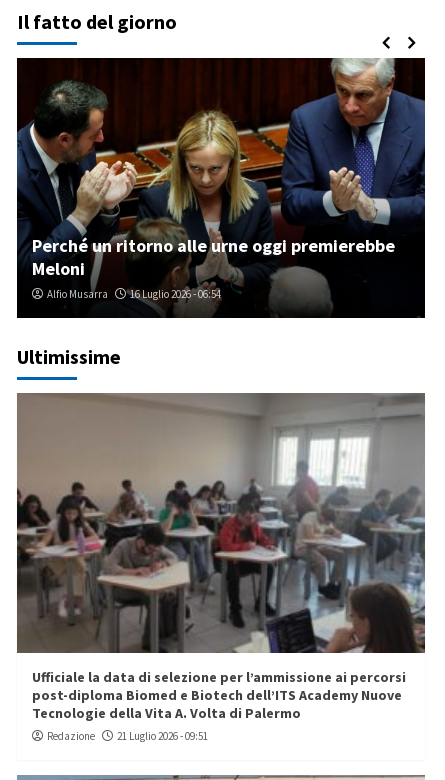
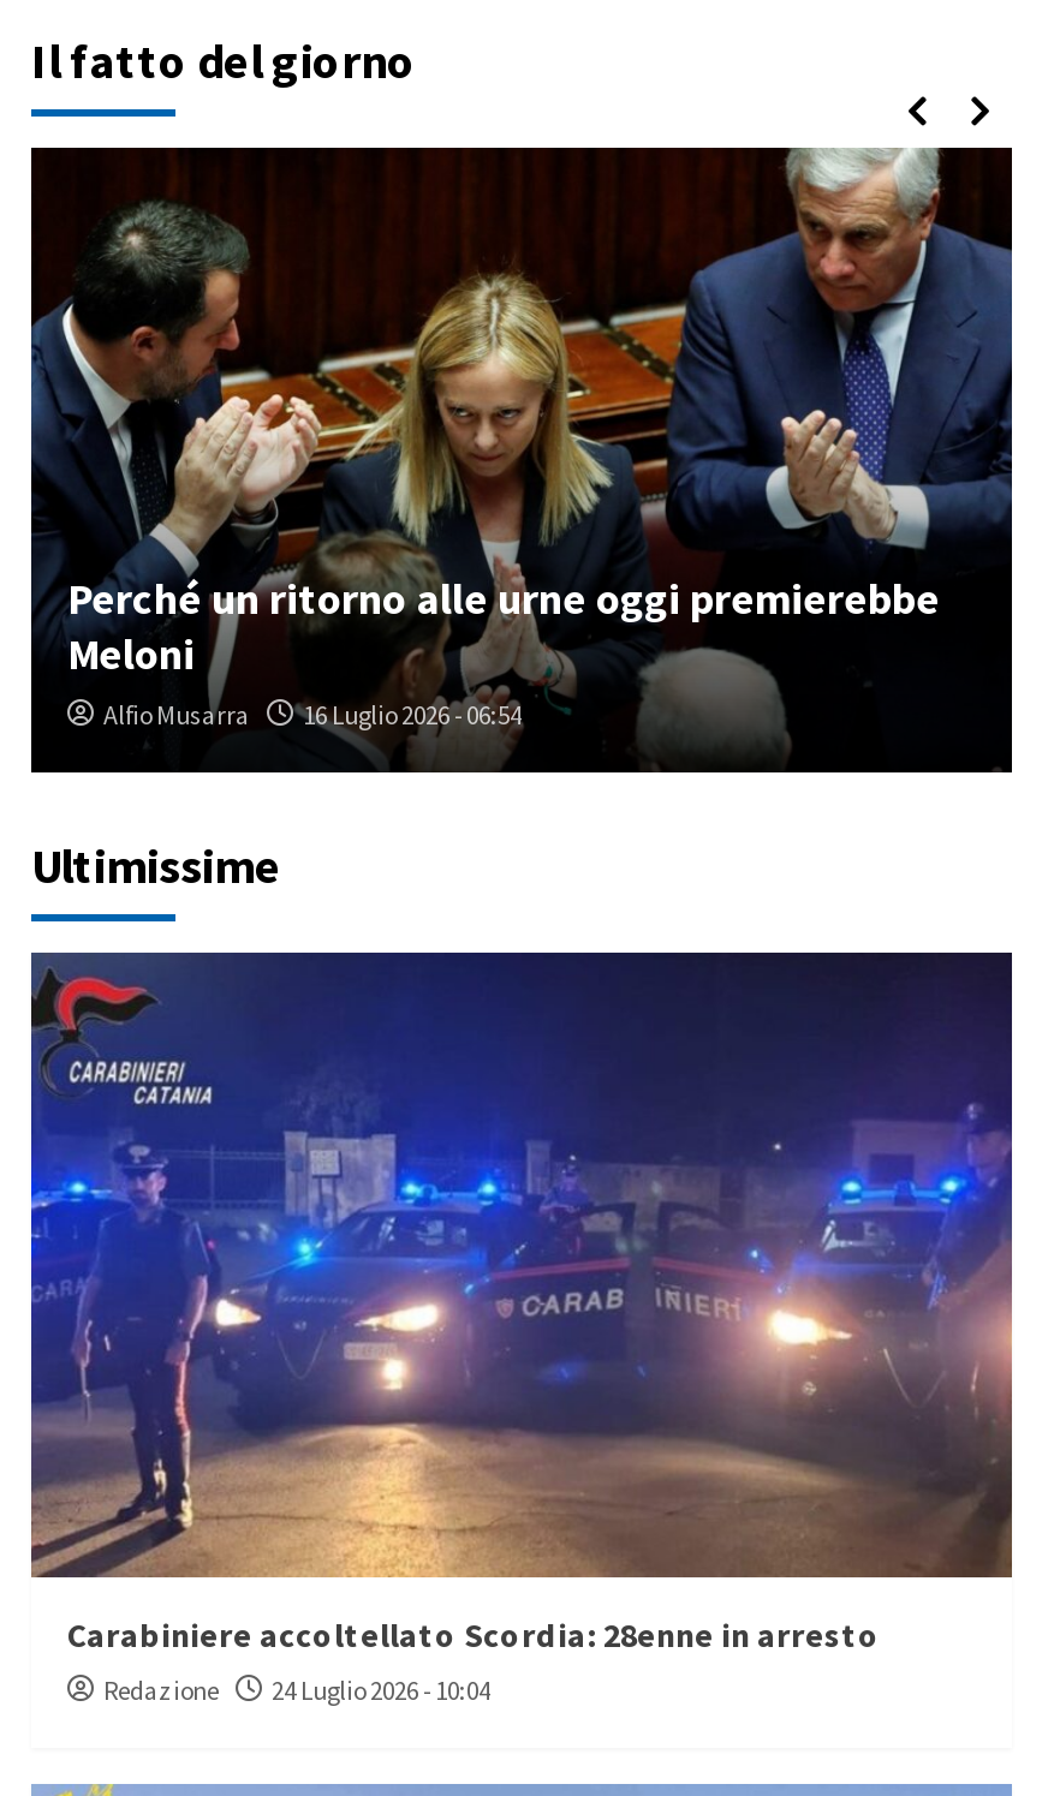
[16,392,425,722] [image] | Ufficiale la data di selezione per l’ammissione ai percorsi | post-diploma Biomed e Biotech dell’ITS Academy Nuove | Tecnologie della Vita A. Volta di Palermo -> [29,950,1014,1656] [image] | Carabiniere accoltellato Scordia: 28enne in arresto
[47,729,208,743] Redazione 21 Luglio 2026 - 09:51 -> [103,1673,490,1707] Redazione 24 Luglio 2026 - 10:04

